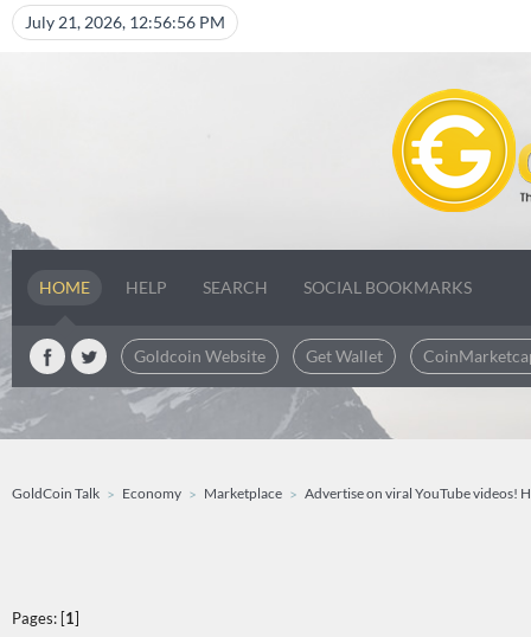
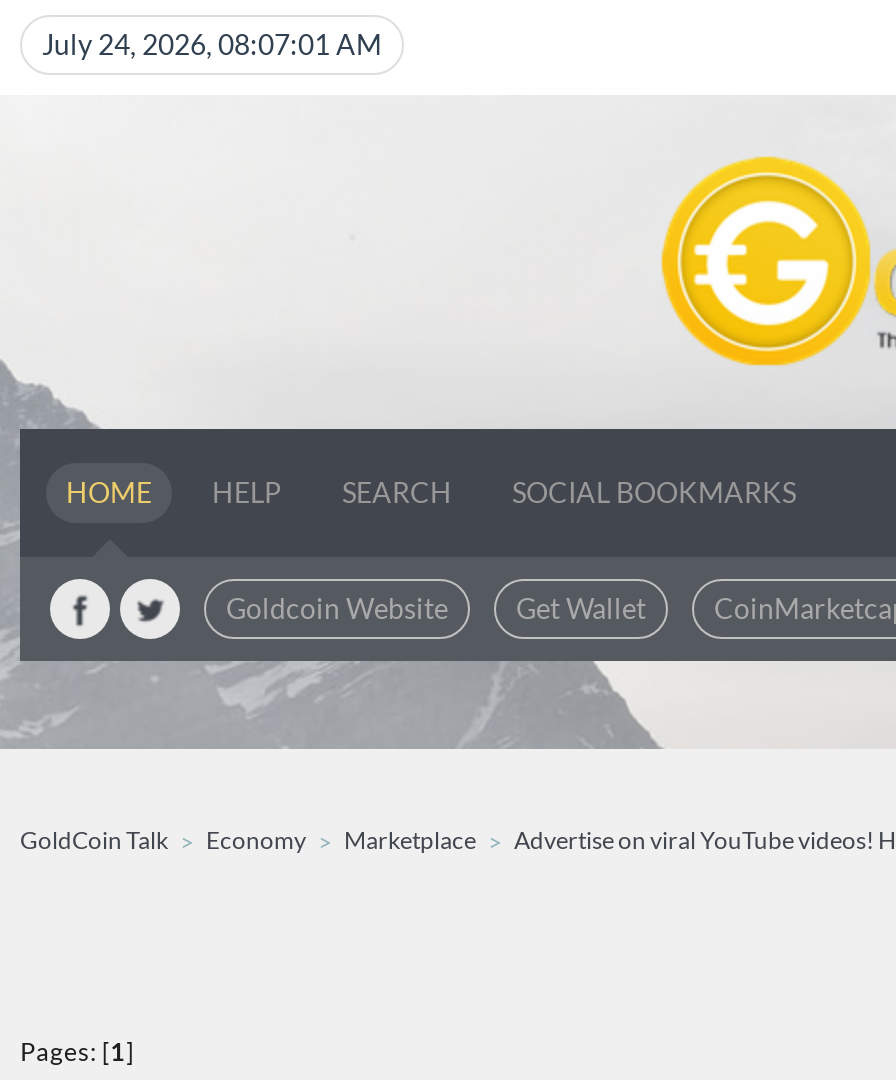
[25,12,225,32] July 21, 2026, 12:56:56 PM -> [42,27,382,61] July 24, 2026, 08:07:01 AM

